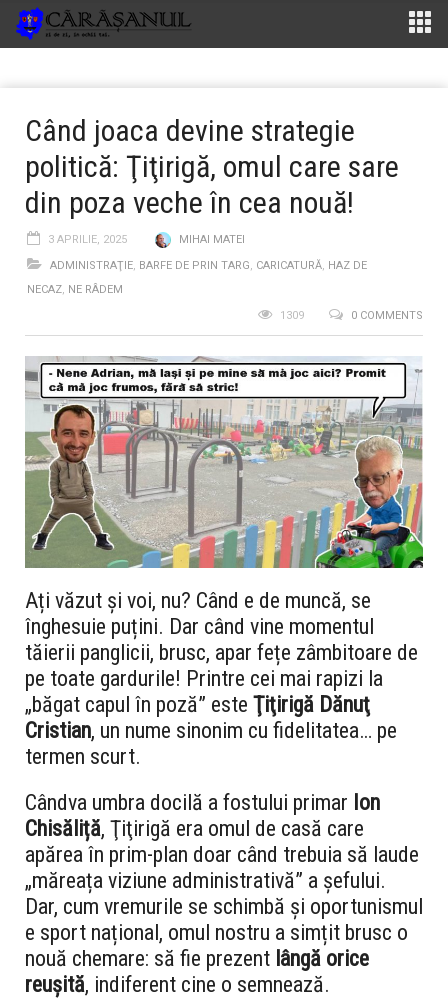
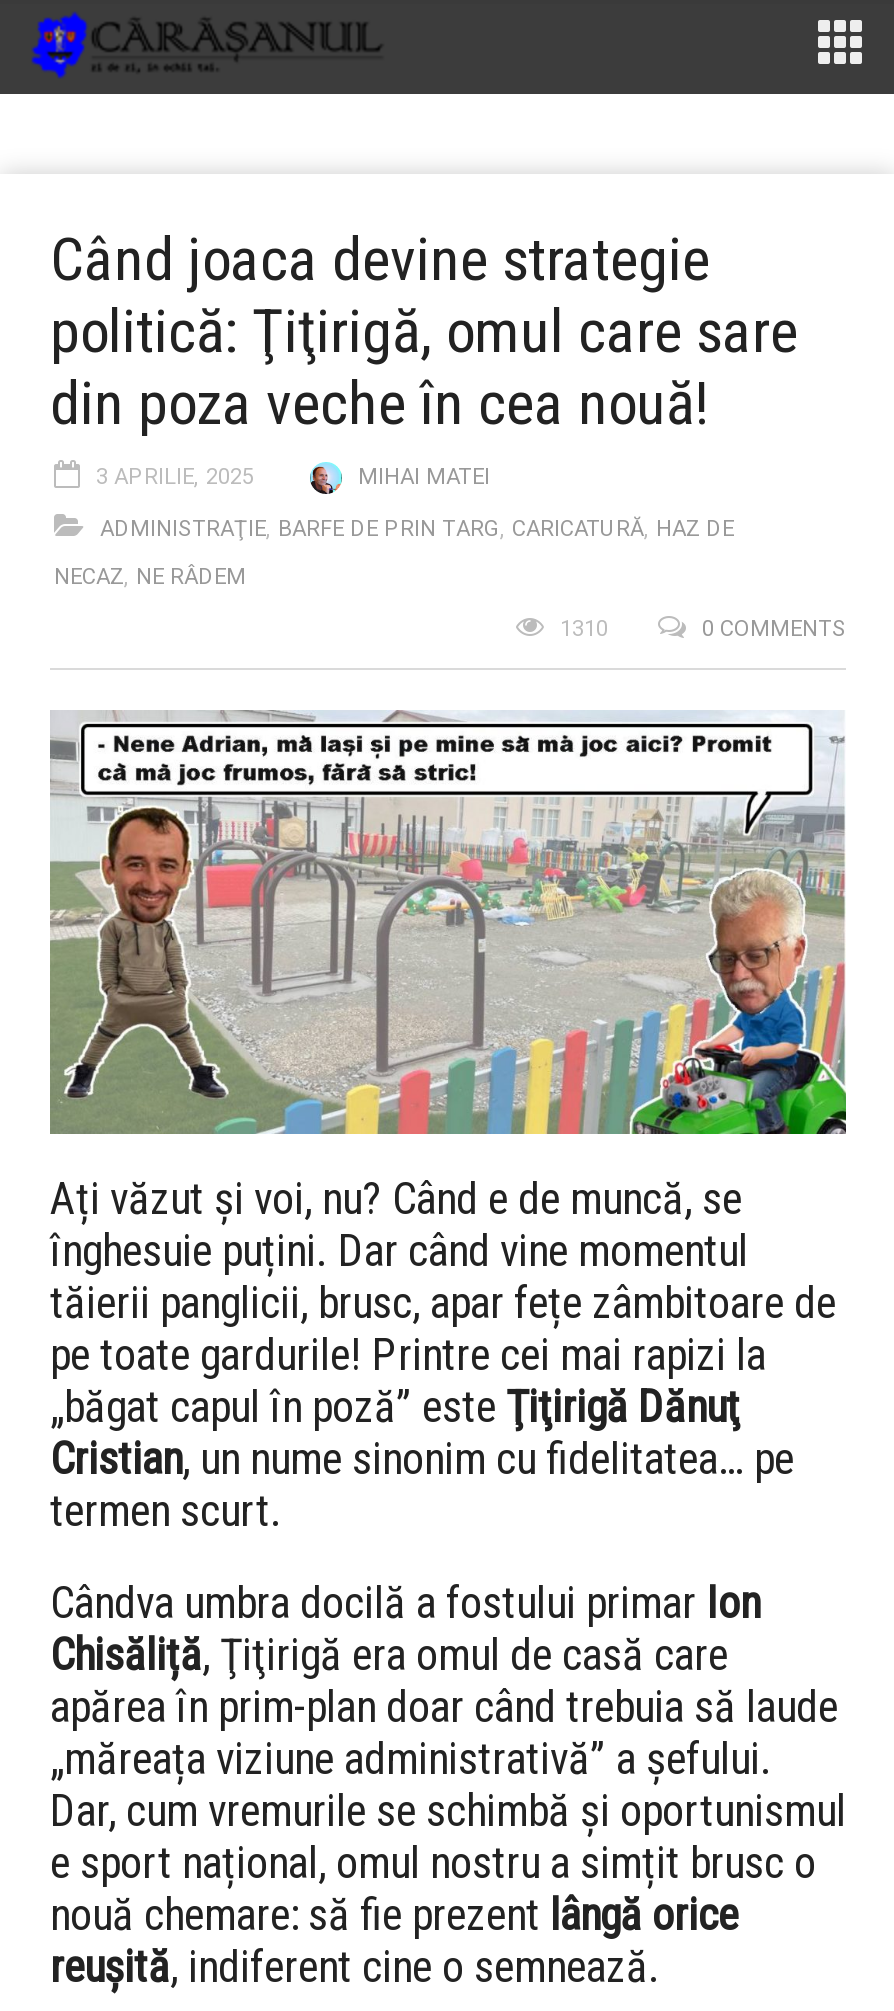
[280,309,304,322] 1309 -> [560,616,608,642] 1310

